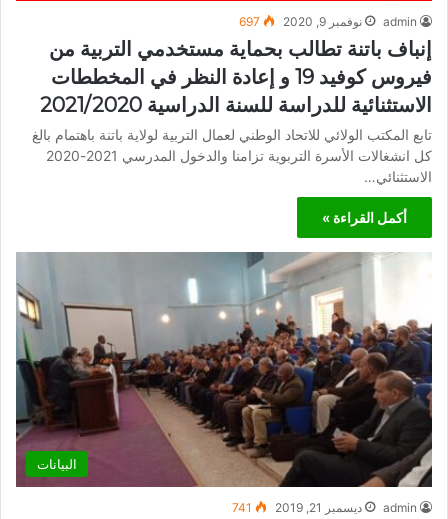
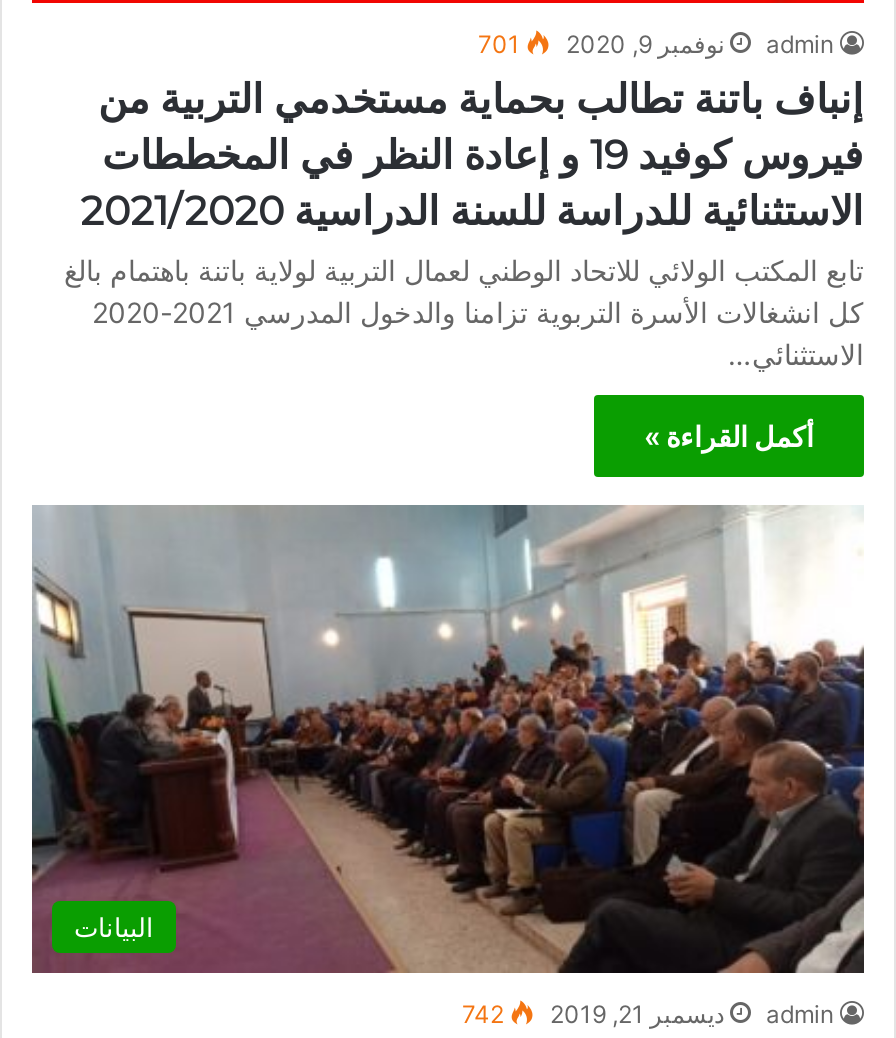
[239,14,260,29] 697 -> [478,28,520,58] 701
[232,500,252,515] 741 -> [462,999,504,1029] 742

